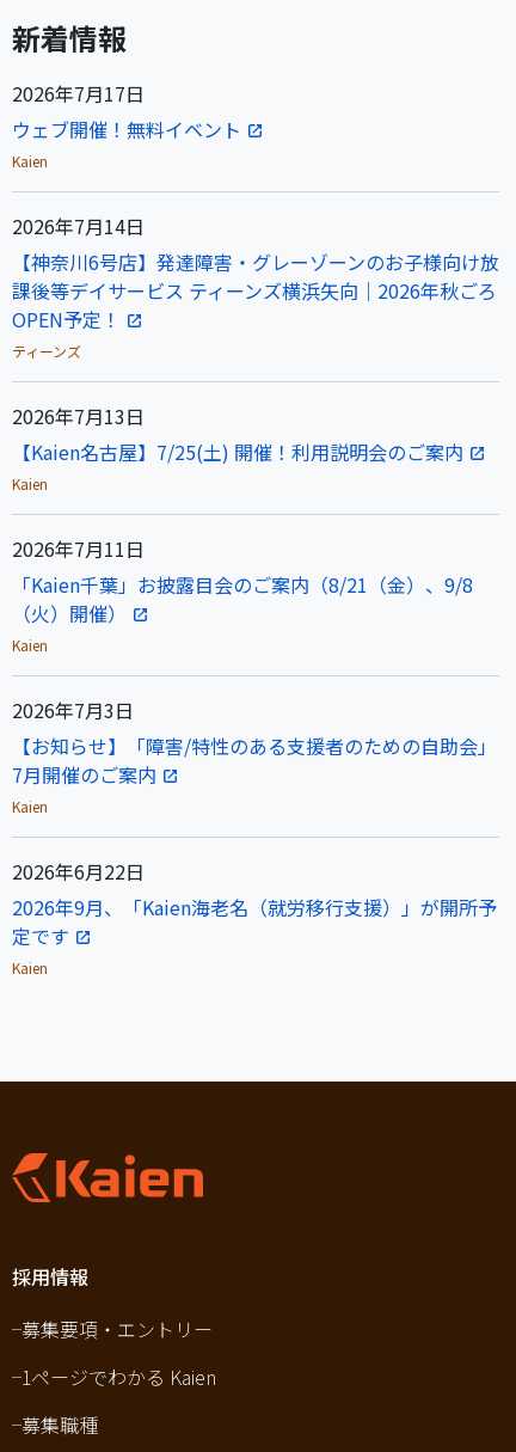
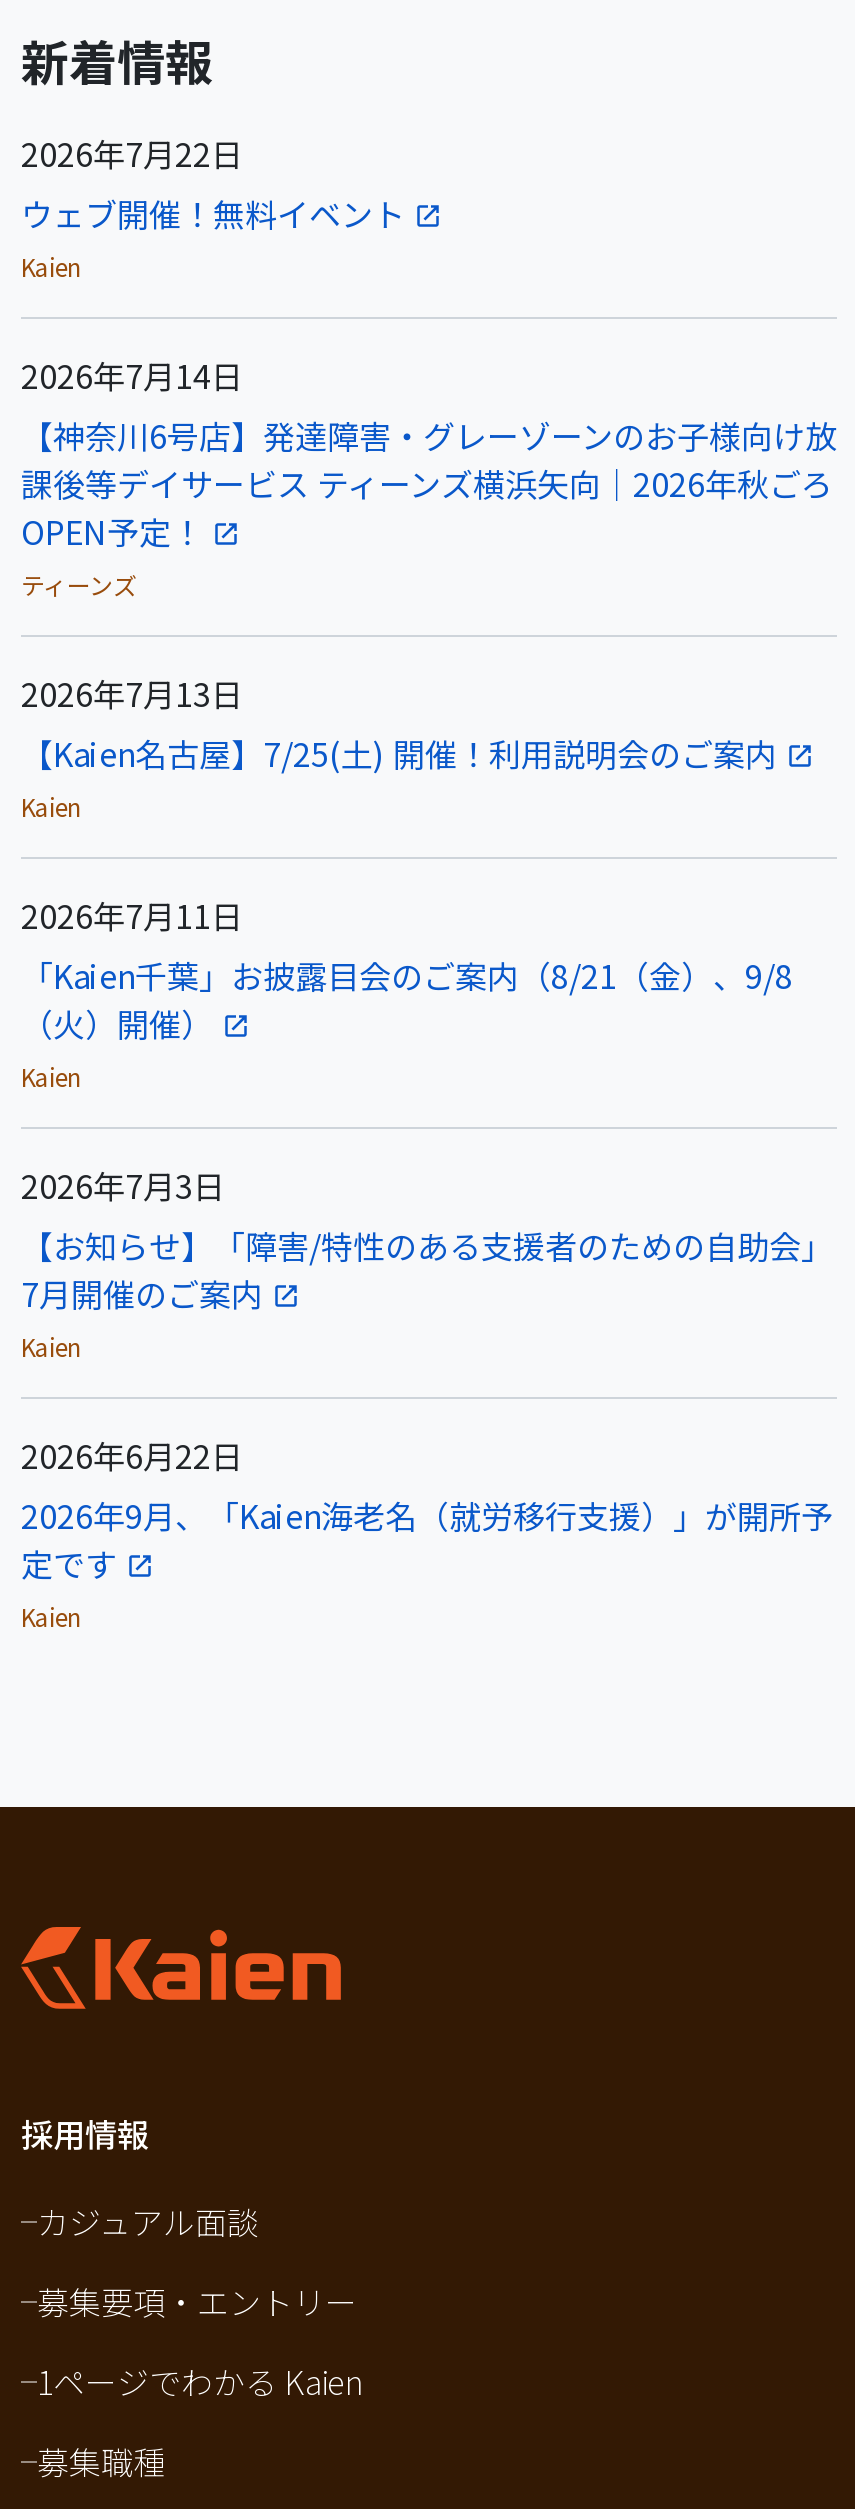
[12,79,145,108] 2026年7月17日 -> [21,129,243,177] 2026年7月22日
none -> [37,2197,259,2245] カジュアル面談

